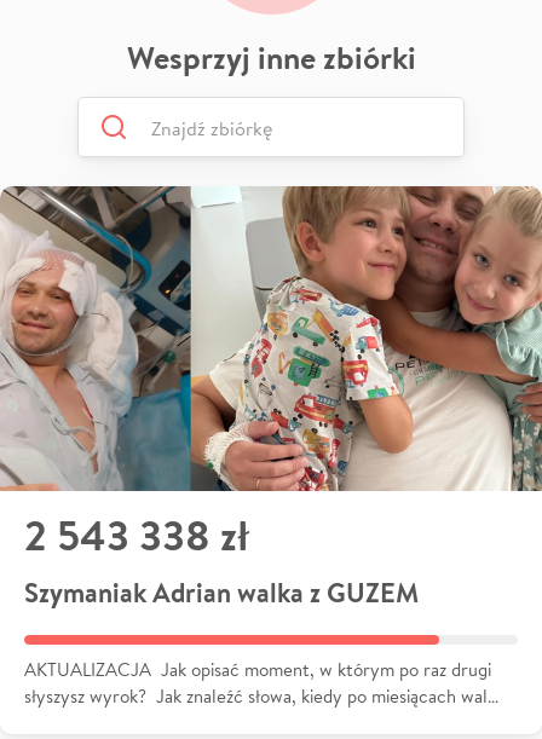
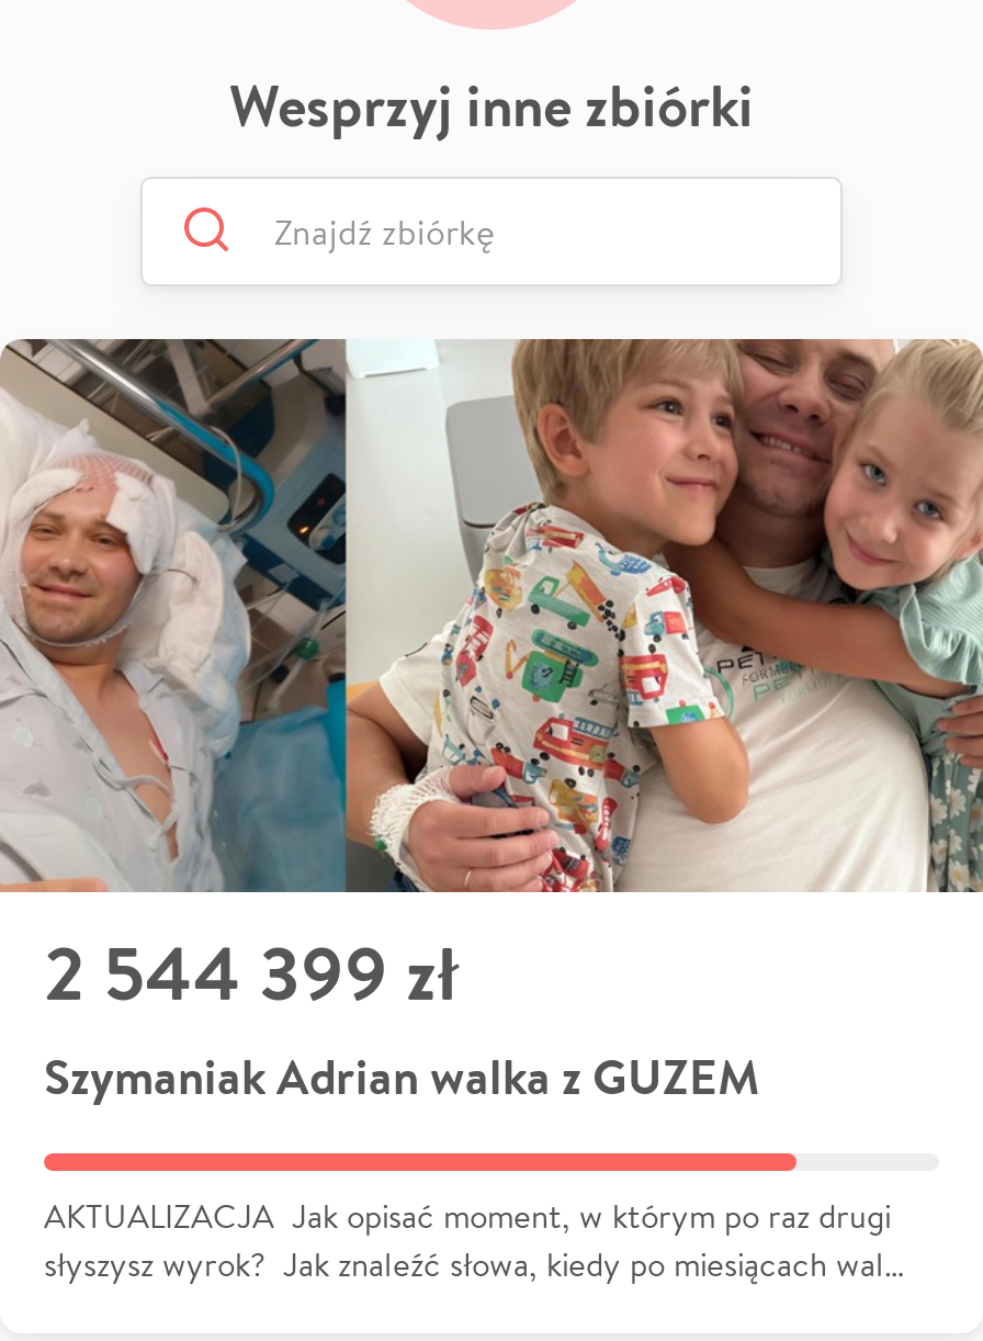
[24,507,249,564] 2 543 338 zł -> [44,920,459,1023] 2 544 399 zł

